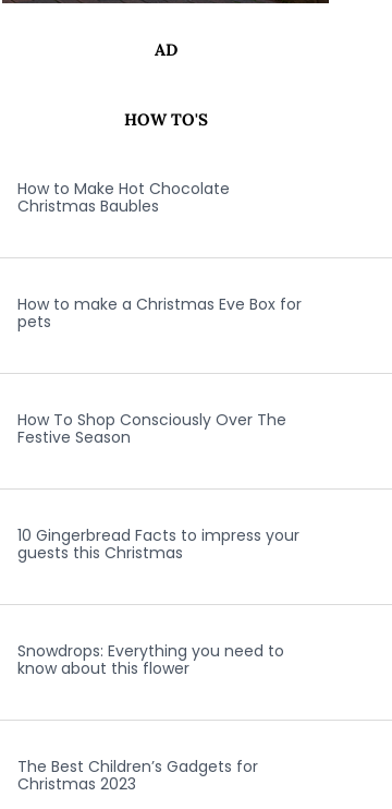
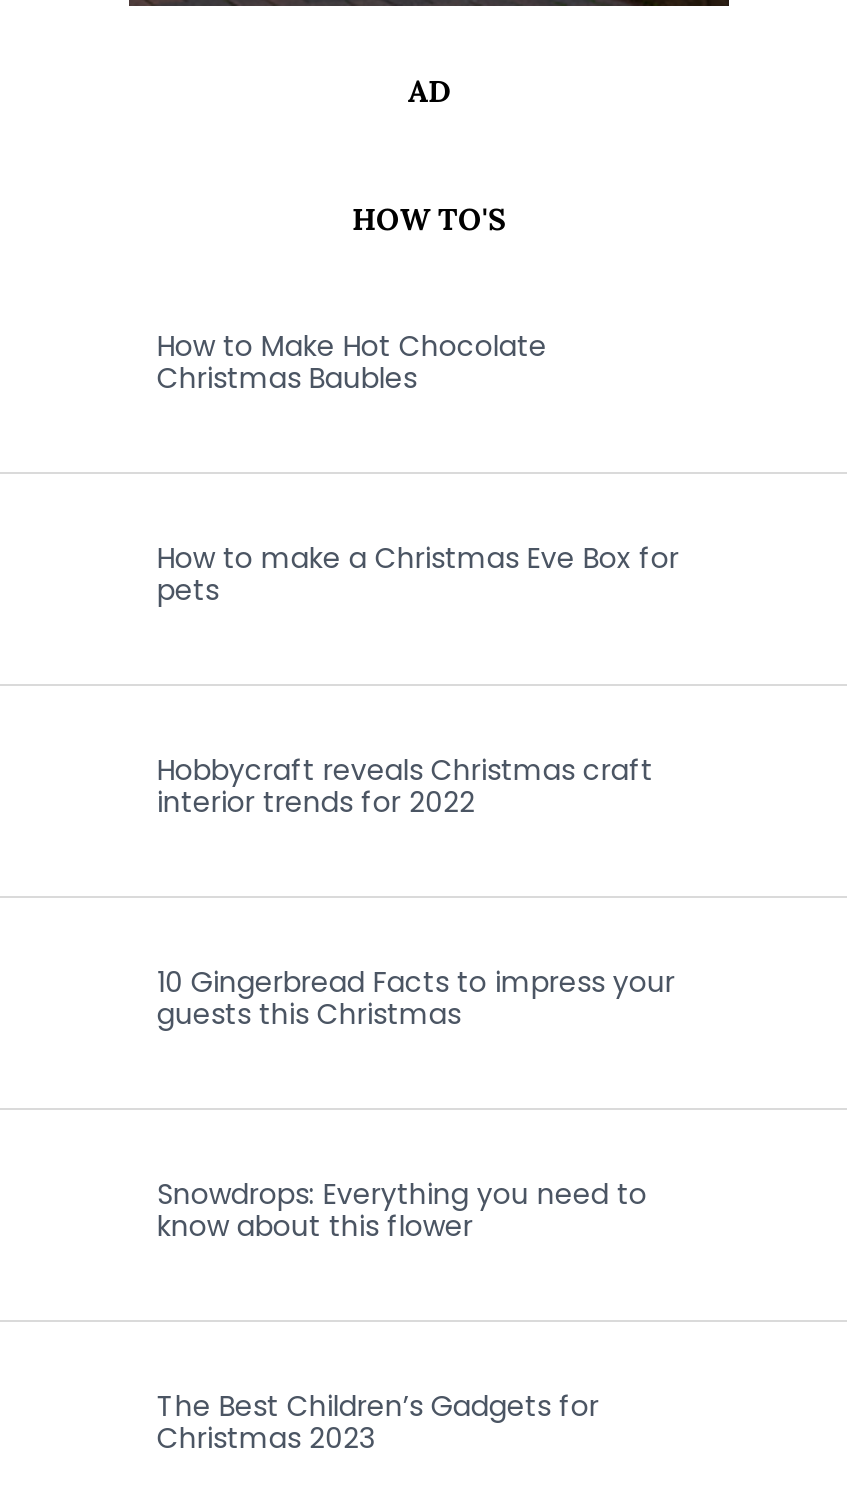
[17,409,286,448] How To Shop Consciously Over The | Festive Season -> [157,750,653,822] Hobbycraft reveals Christmas craft | interior trends for 2022

